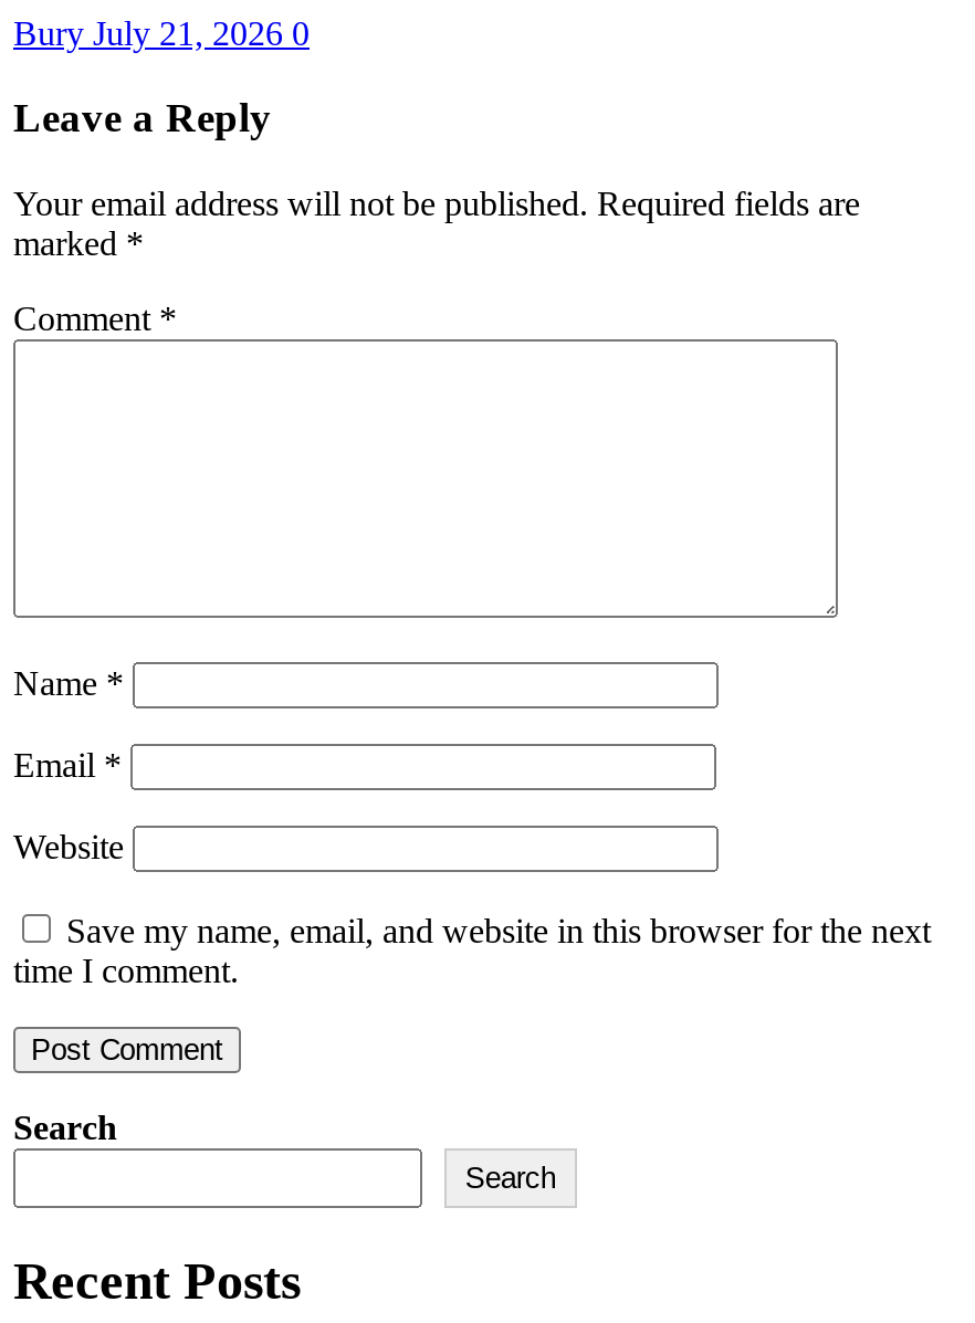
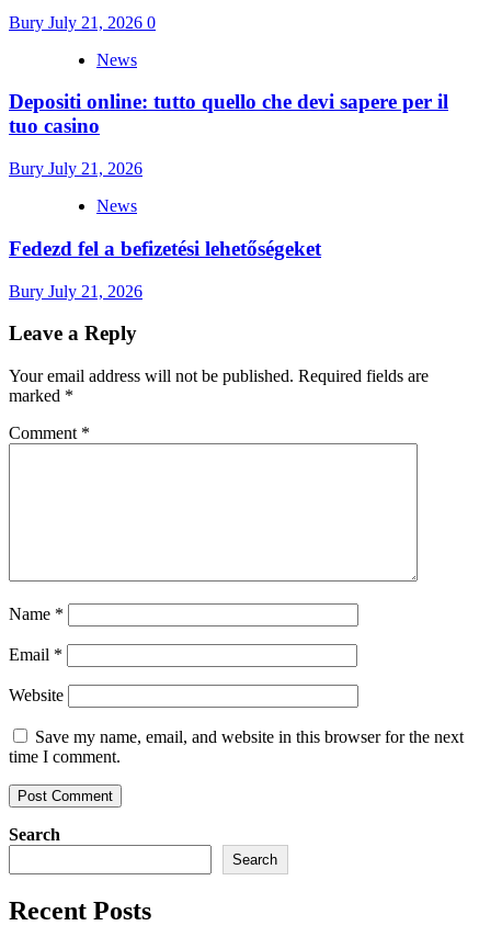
none -> [9,50,448,300] News | Depositi online: tutto quello che devi sapere per il | tuo casino | Bury July 21, 2026 | News | Fedezd fel a befizetési lehetőségeket | Bury July 21, 2026

